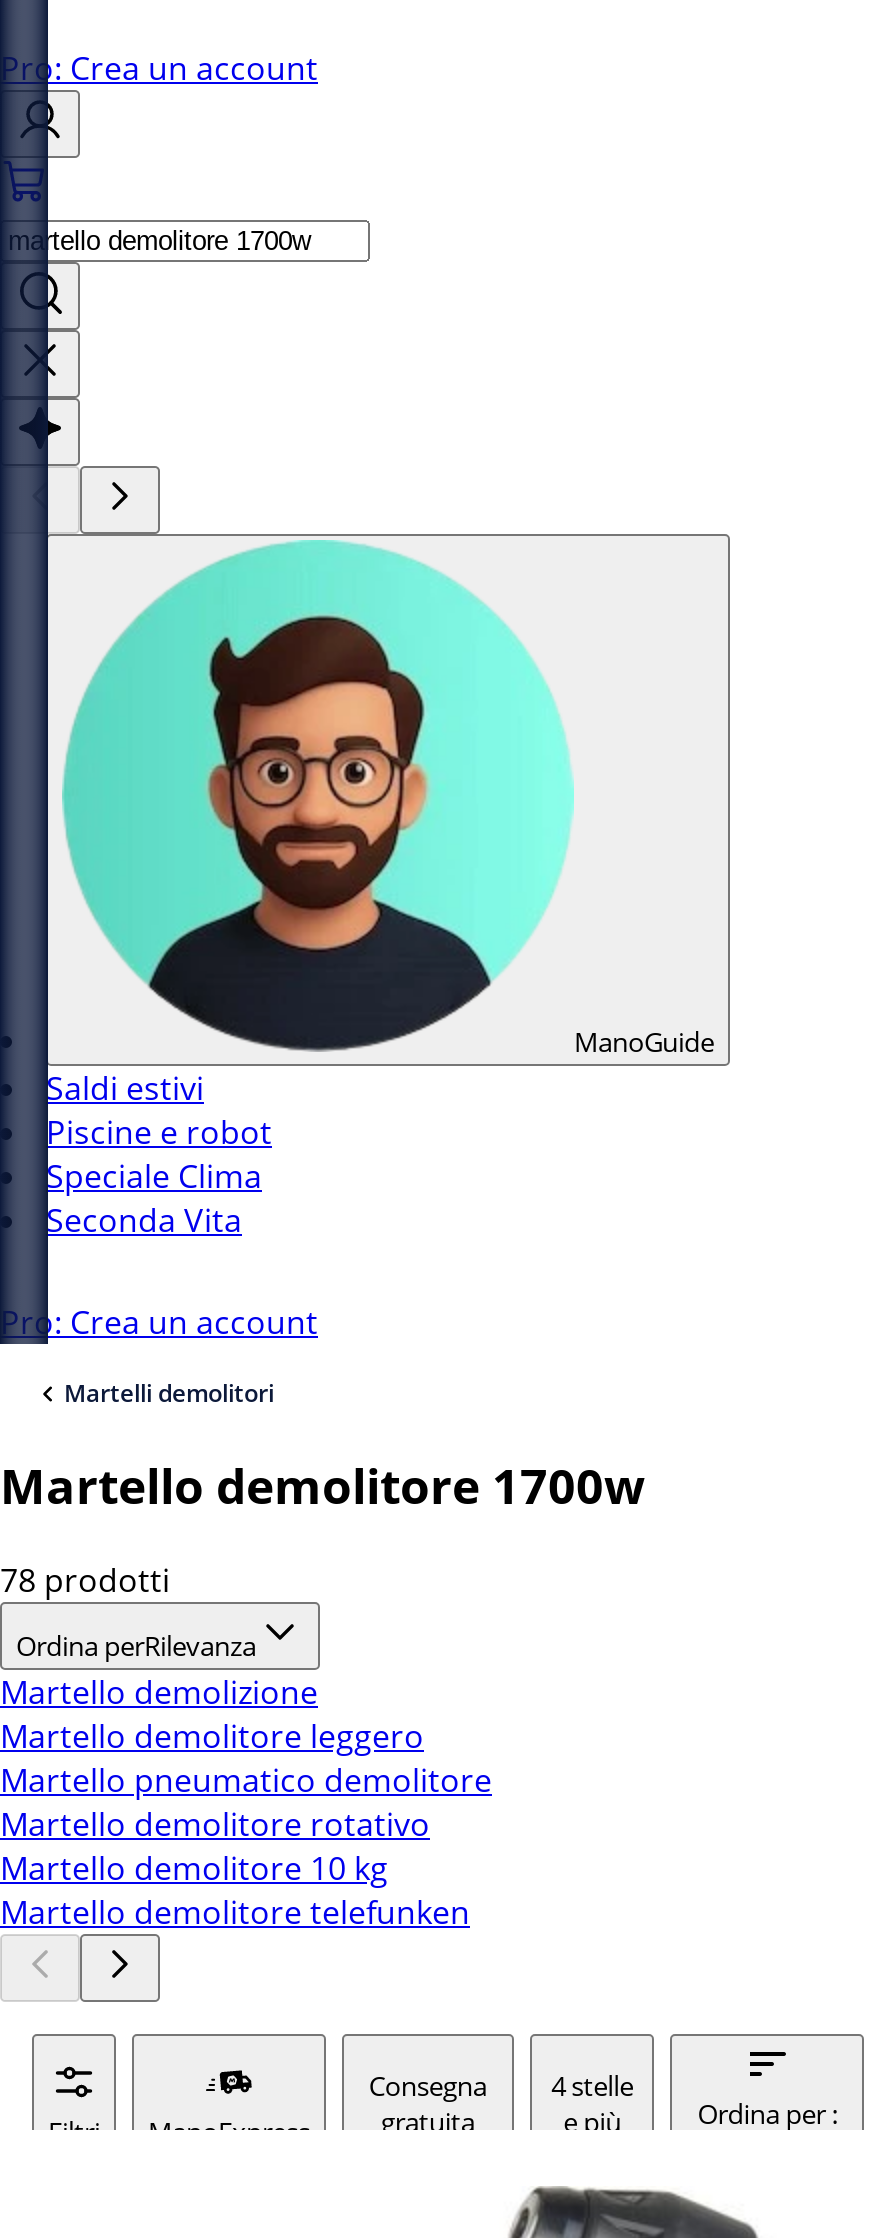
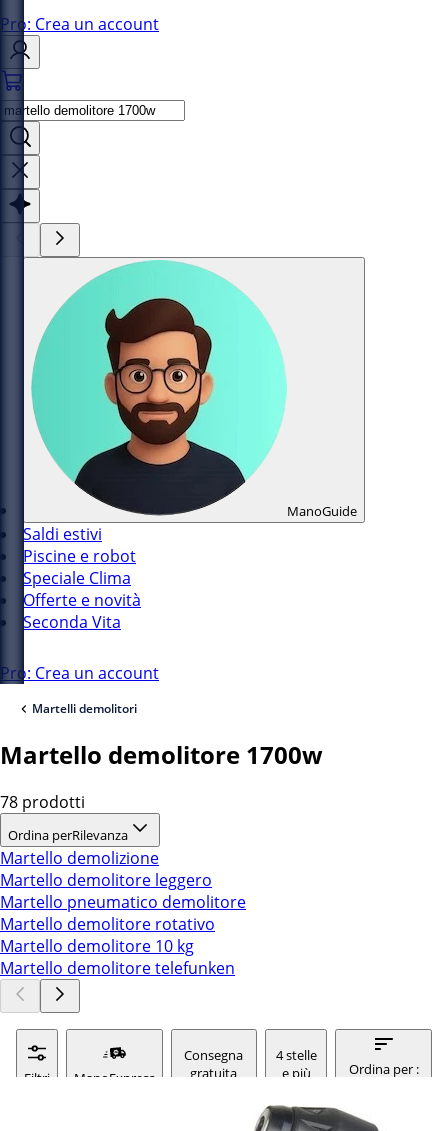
none -> [23,589,141,611] Offerte e novità

